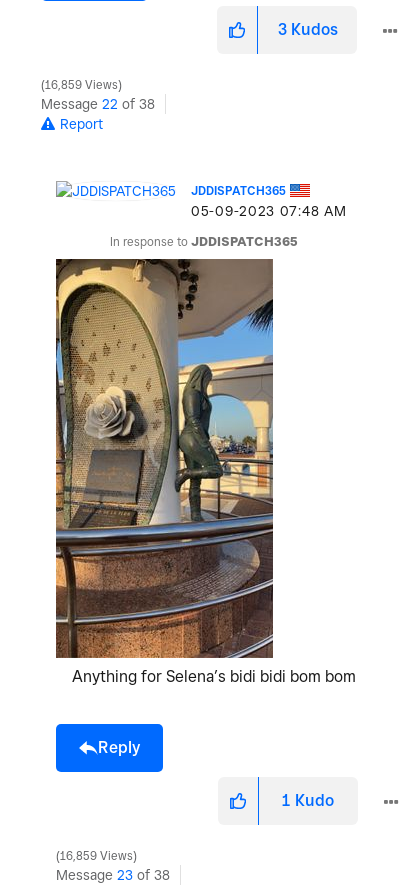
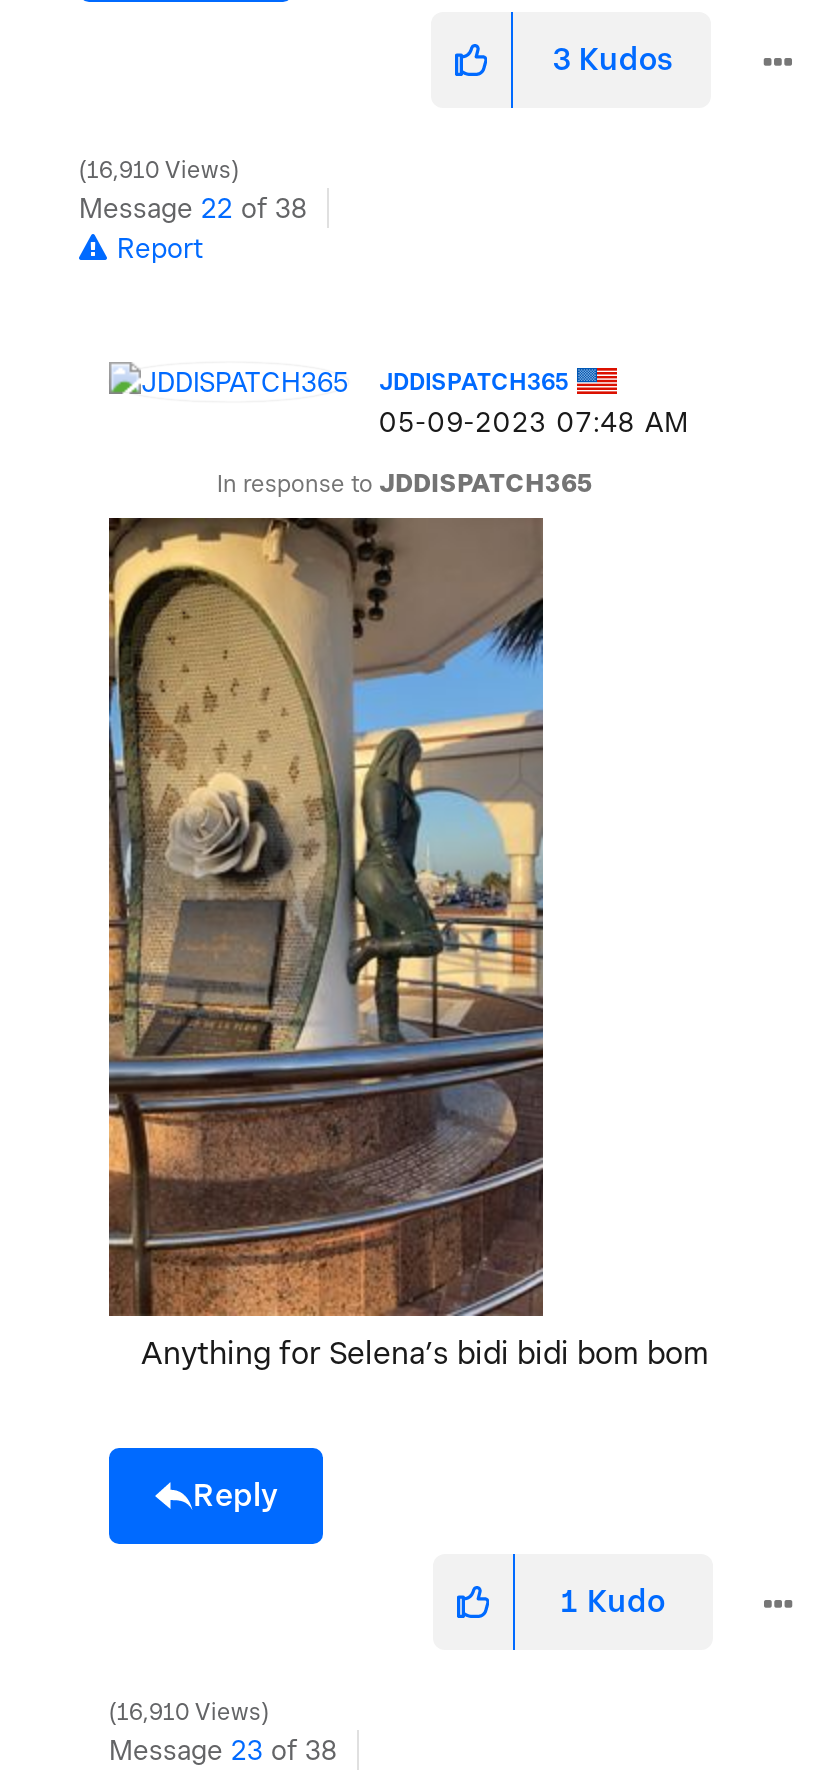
[42,77,121,91] 16,859 Views -> [81,155,237,183] 16,910 Views
[57,848,136,862] 16,859 Views -> [111,1697,267,1725] 16,910 Views

